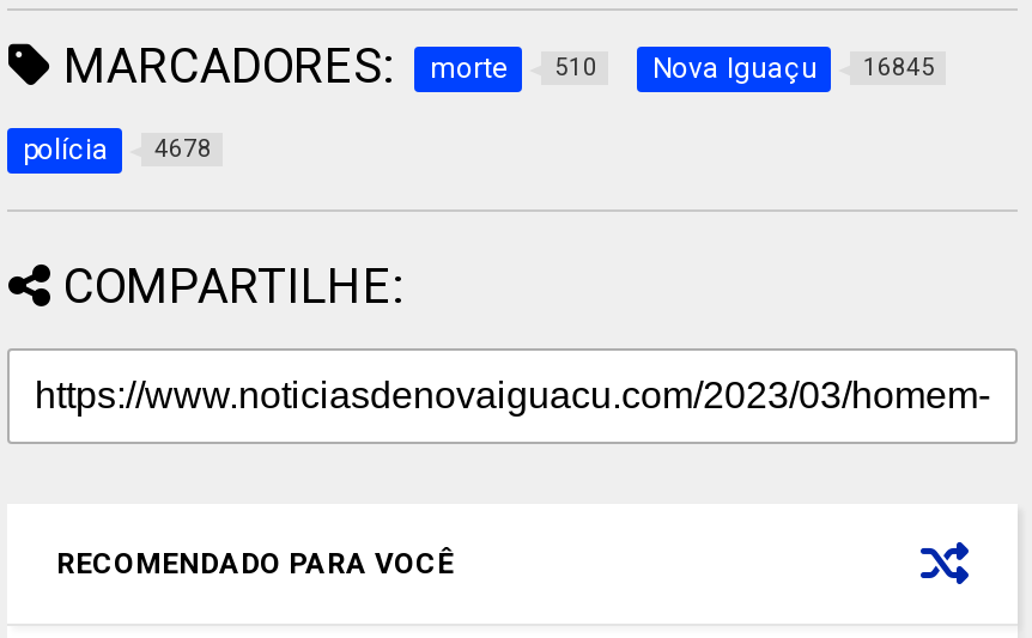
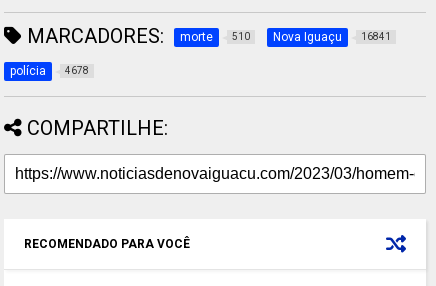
[652,51,935,85] Nova Iguaçu 16845 -> [273,30,391,44] Nova Iguaçu 16841

